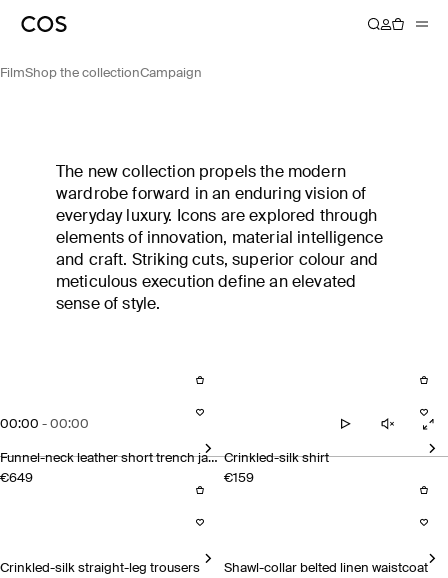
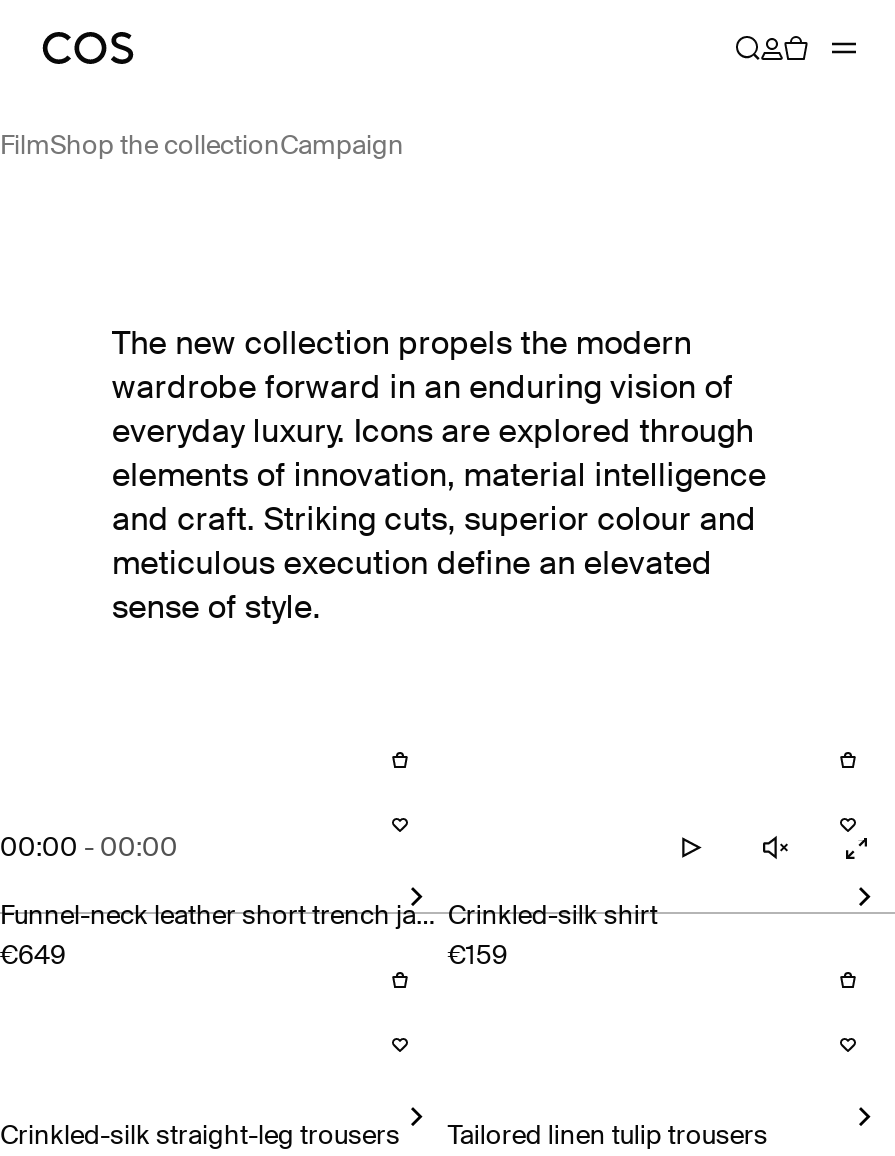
[224,561,428,574] Shawl-collar belted linen waistcoat -> [448,1123,768,1149] Tailored linen tulip trousers

